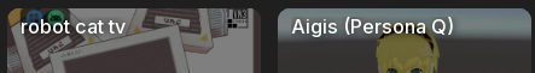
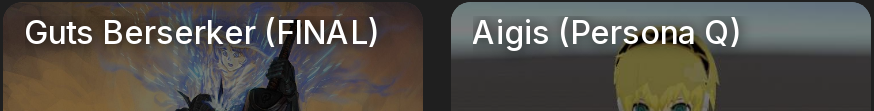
[20,14,125,38] robot cat tv -> [24,13,380,53] Guts Berserker (FINAL)

